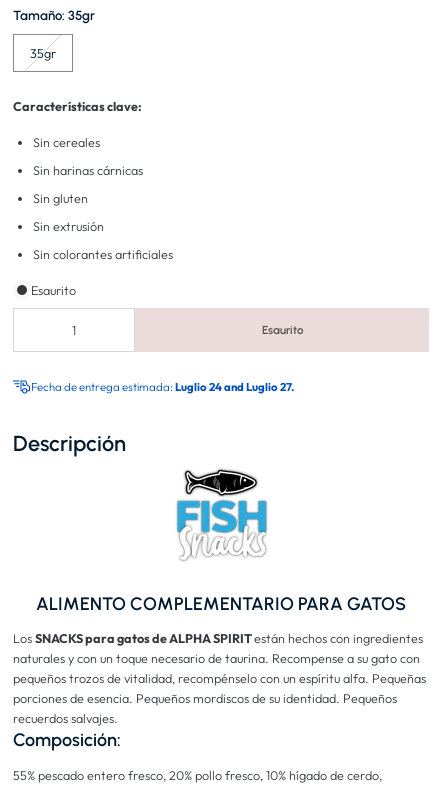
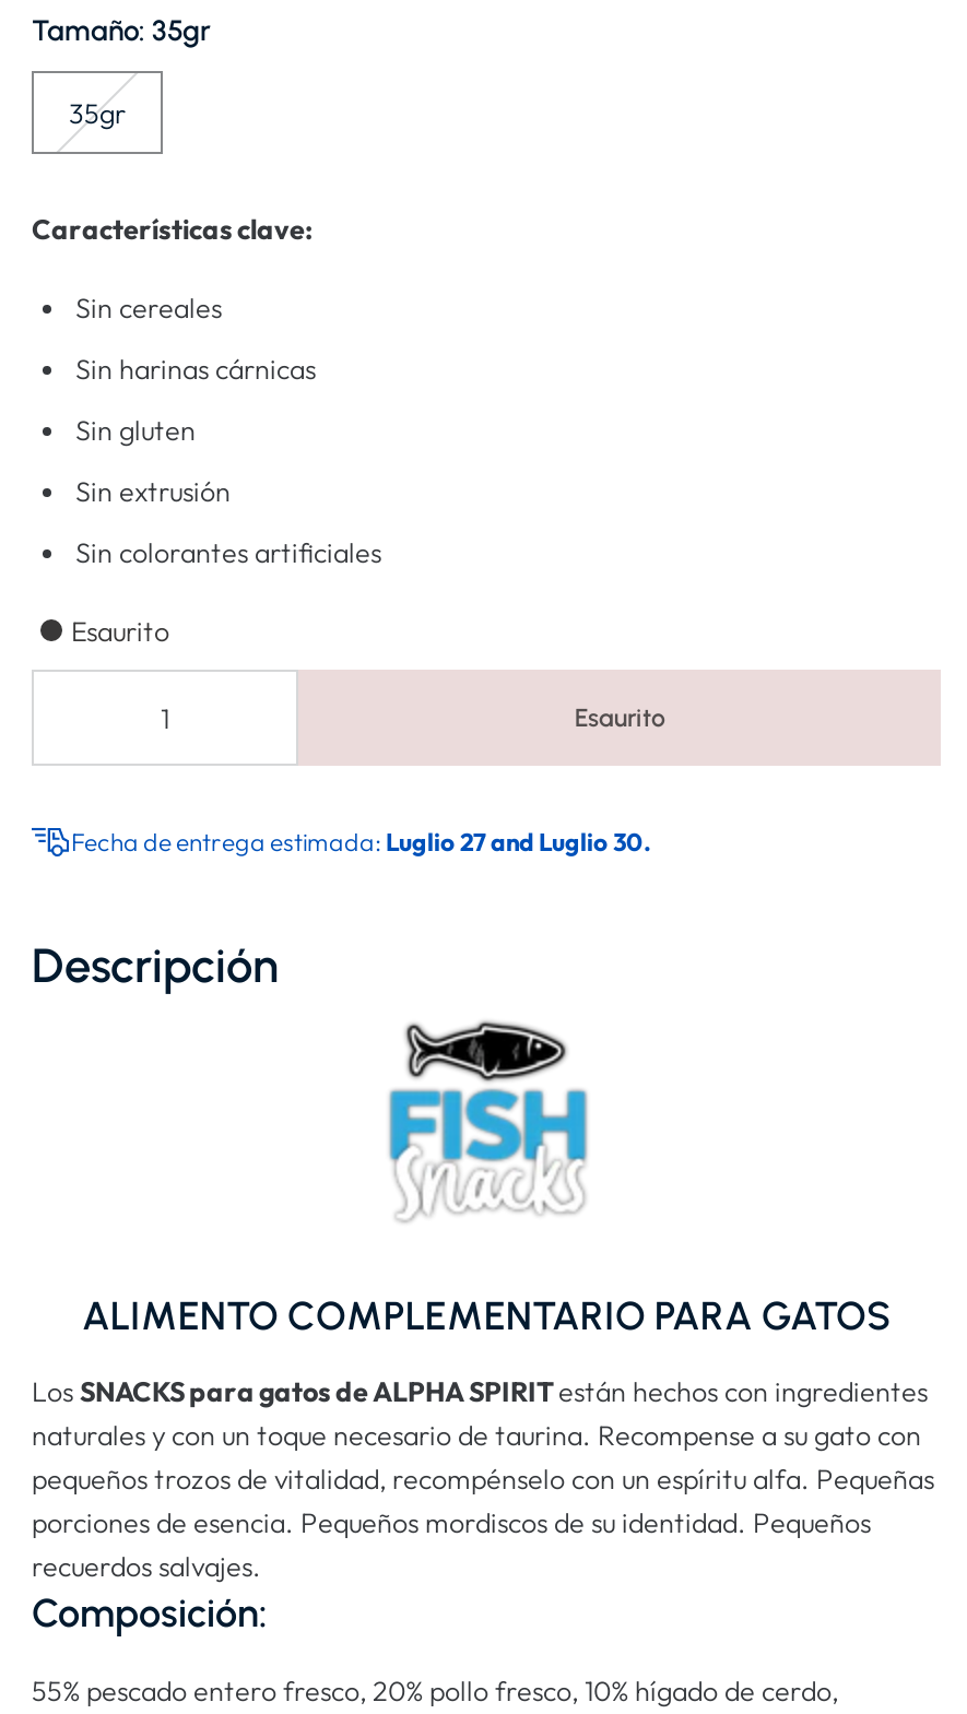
[31,380,294,394] Fecha de entrega estimada: Luglio 24 and Luglio 27. -> [71,827,650,858] Fecha de entrega estimada: Luglio 27 and Luglio 30.

